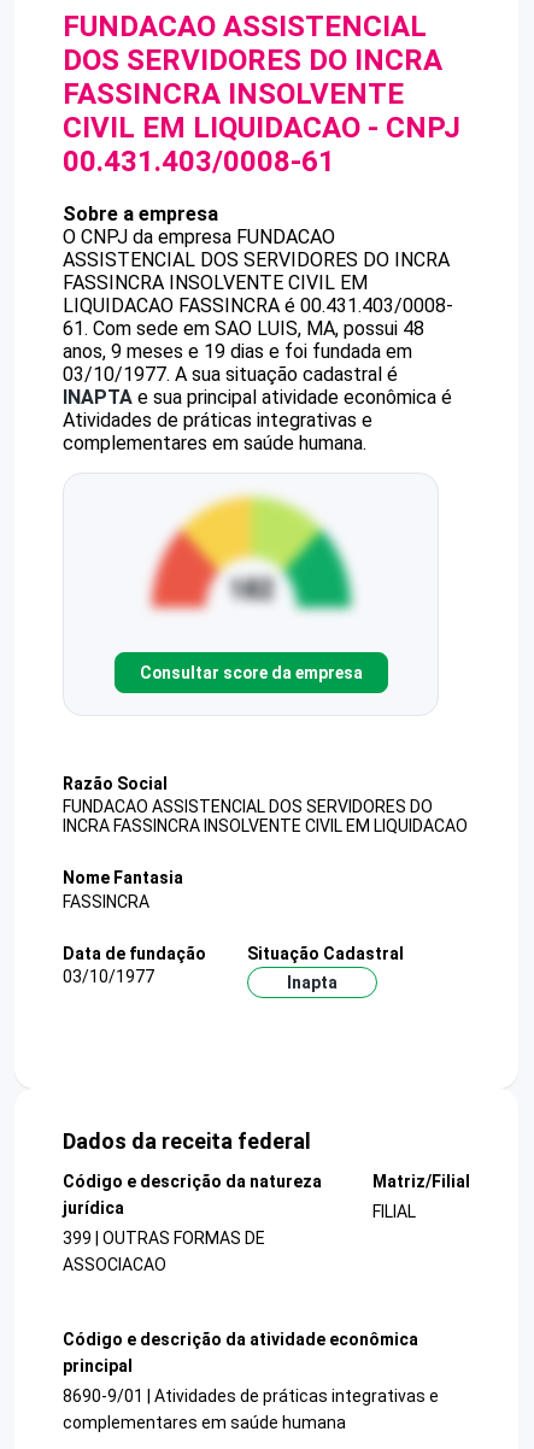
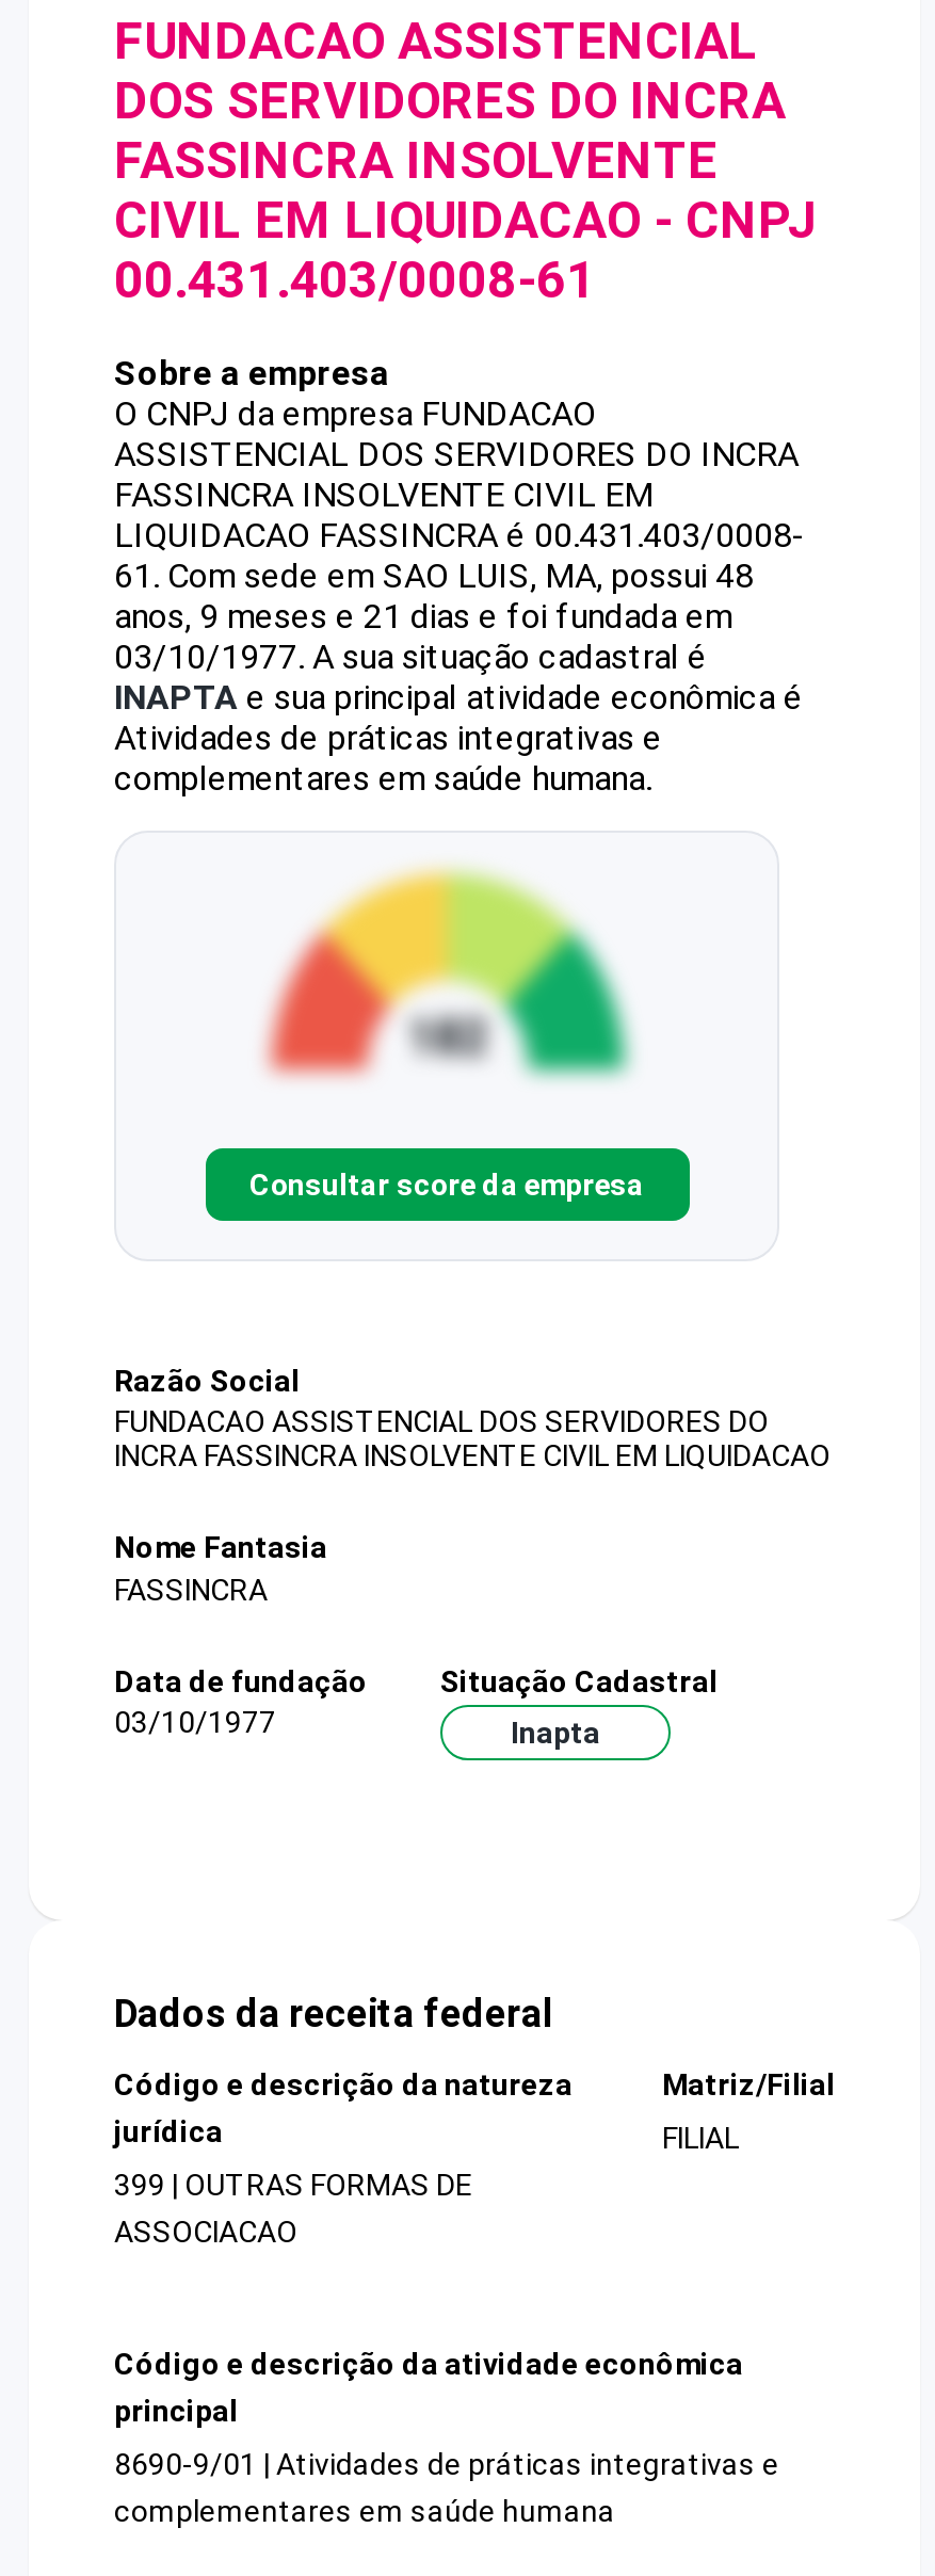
[63,340,412,363] anos, 9 meses e 19 dias e foi fundada em -> [114,596,732,637] anos, 9 meses e 21 dias e foi fundada em

